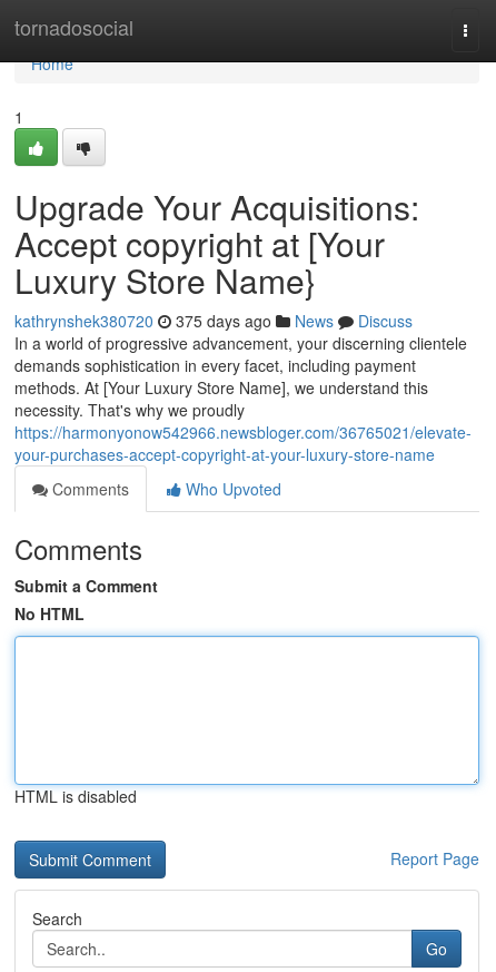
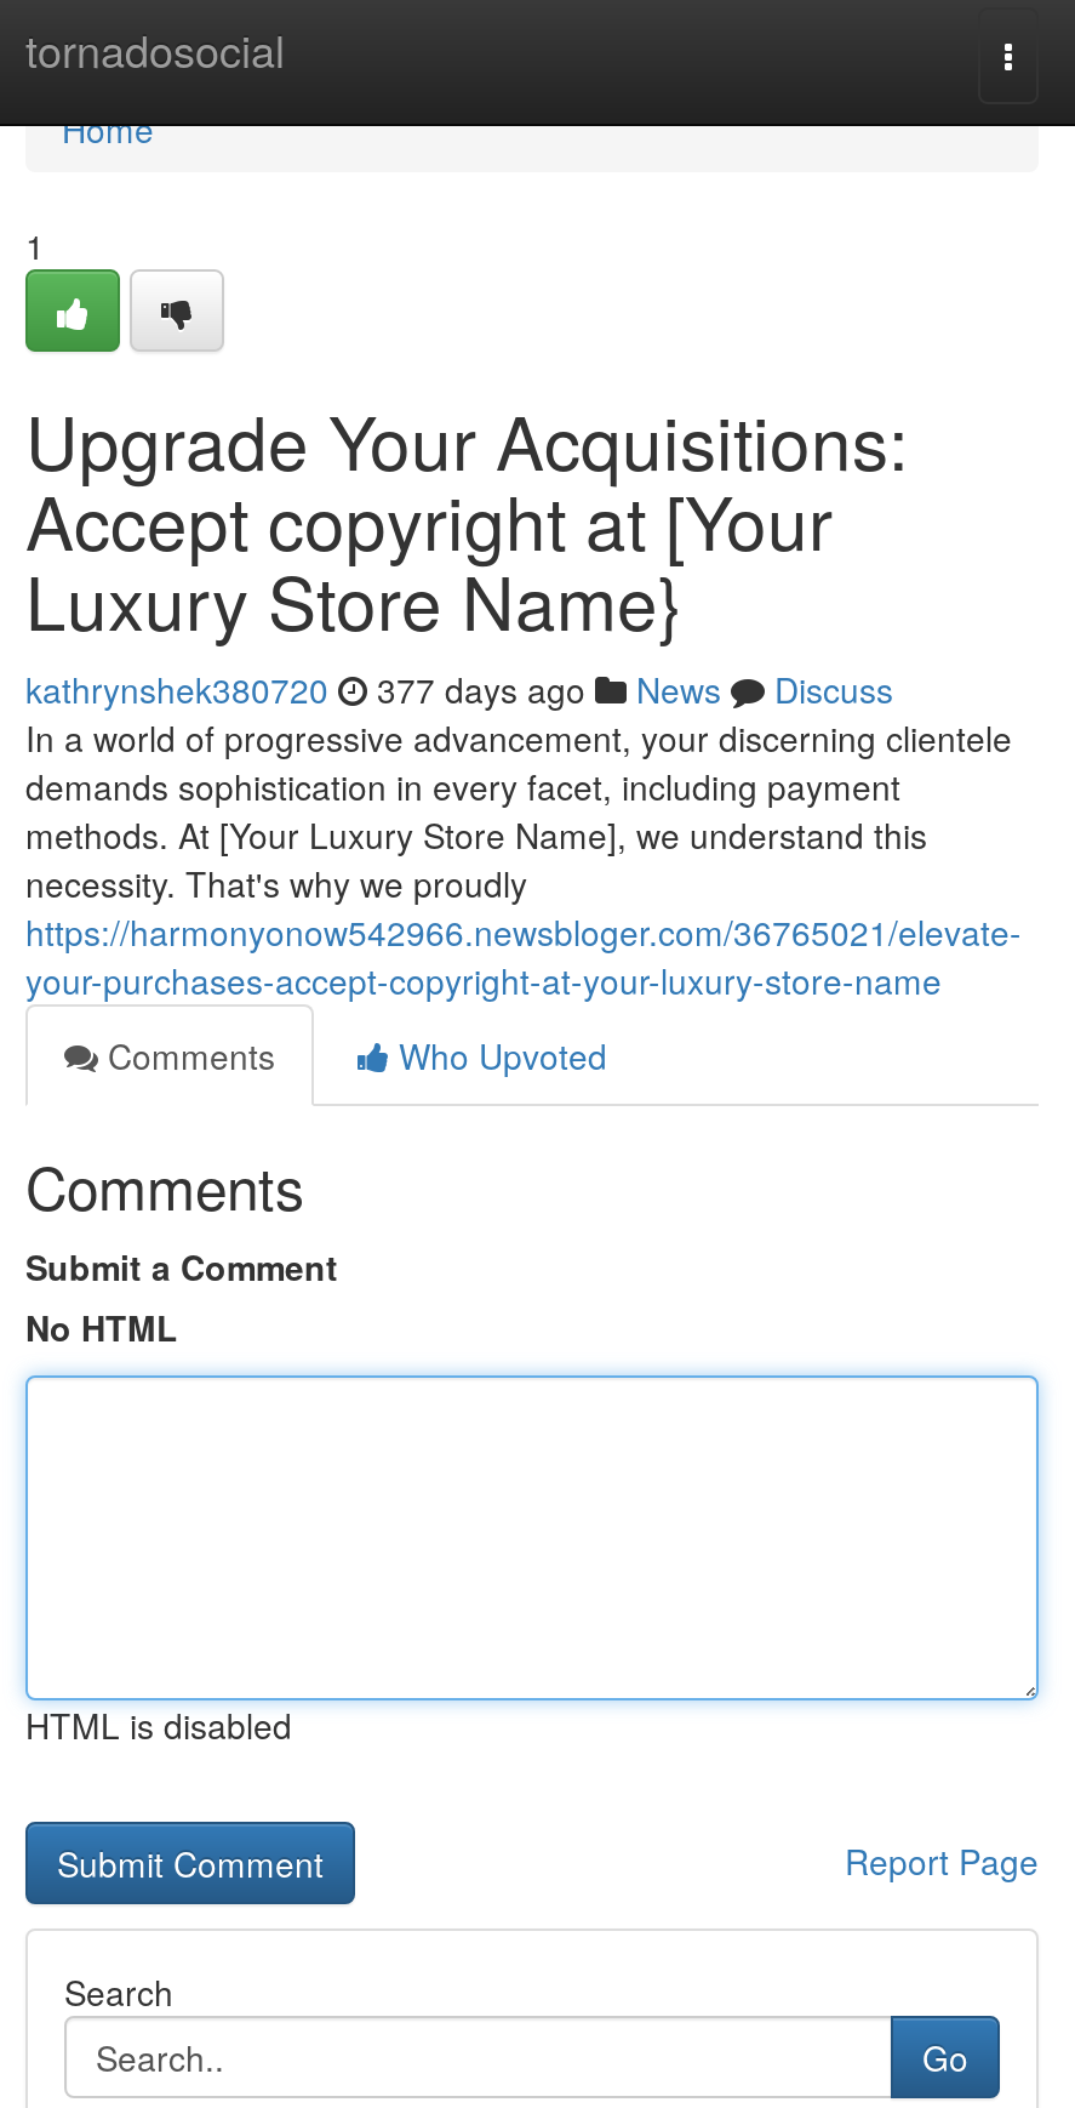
[14,310,413,332] kathrynshek380720 375 days ago News Discuss -> [25,665,893,713] kathrynshek380720 377 days ago News Discuss

